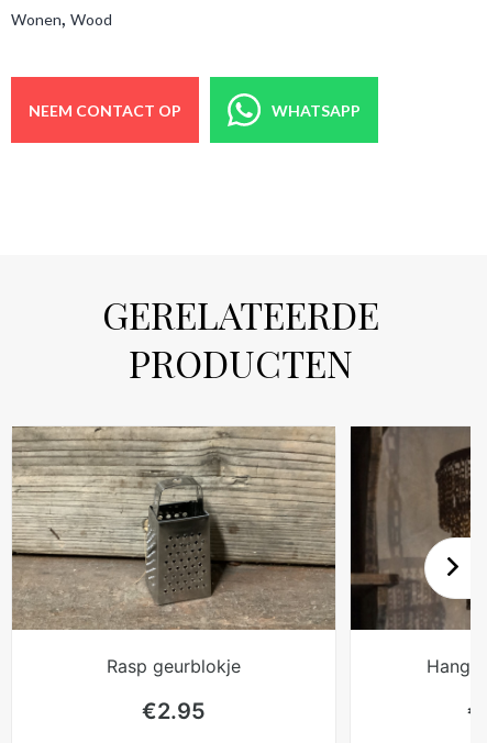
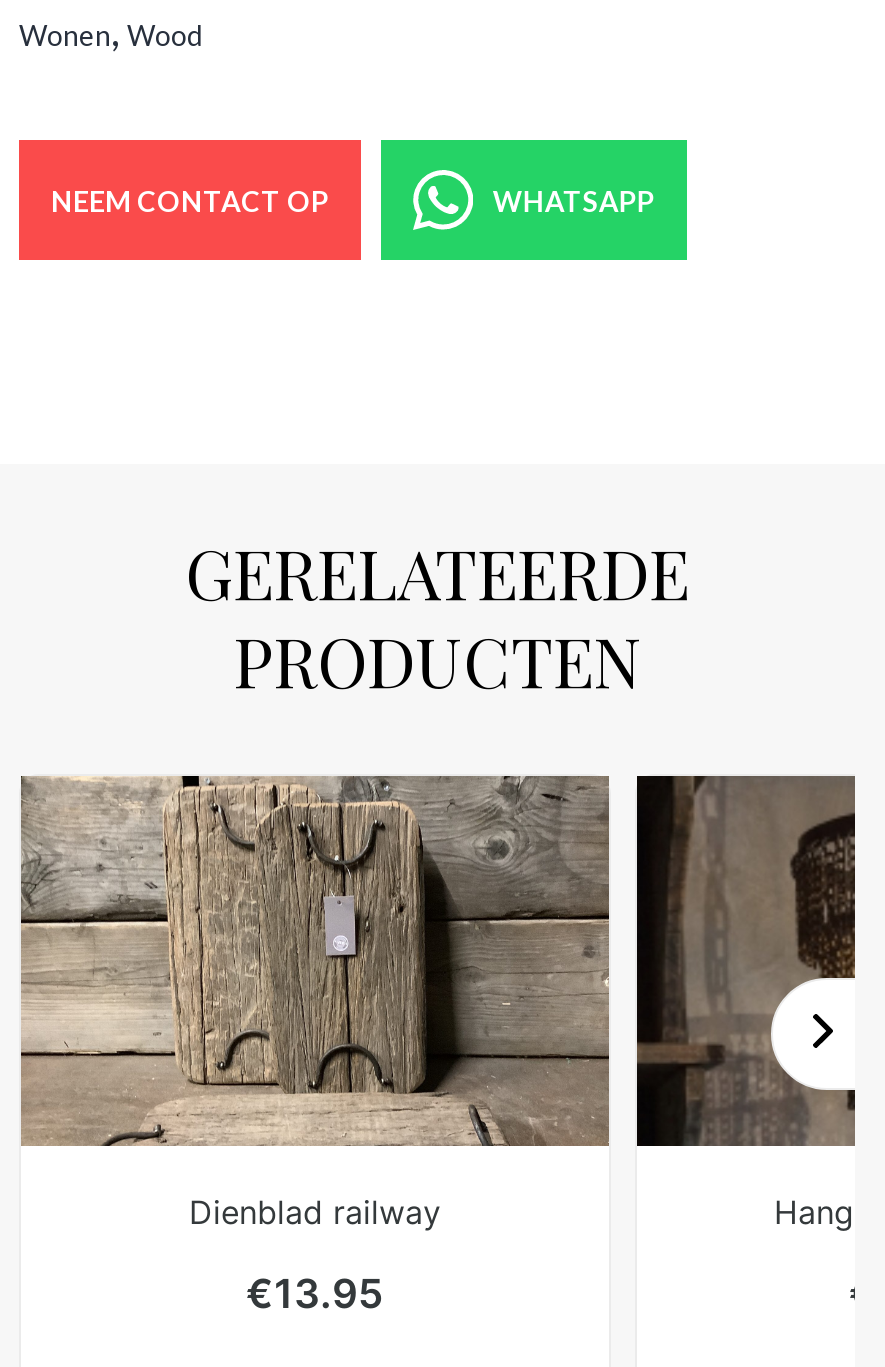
[11,426,335,677] [image] | Rasp geurblokje -> [21,776,609,1232] [image] | Dienblad railway
[142,698,206,724] €2.95 -> [246,1270,384,1318] €13.95

